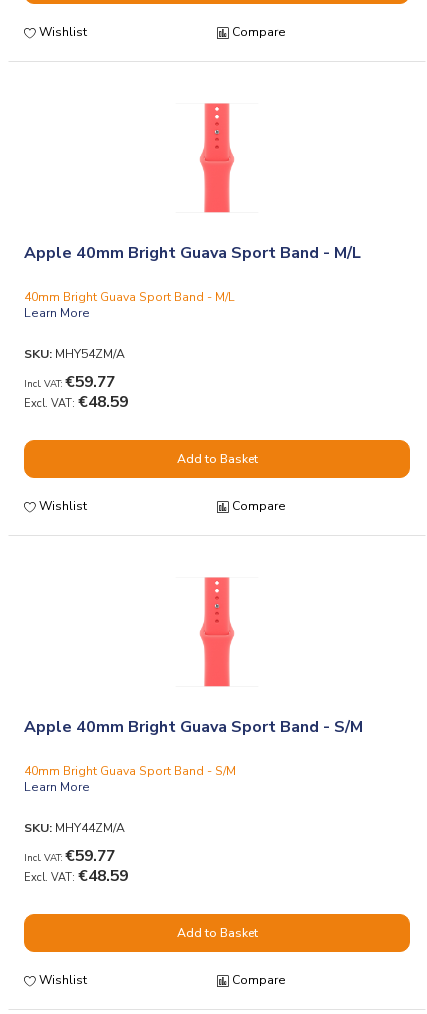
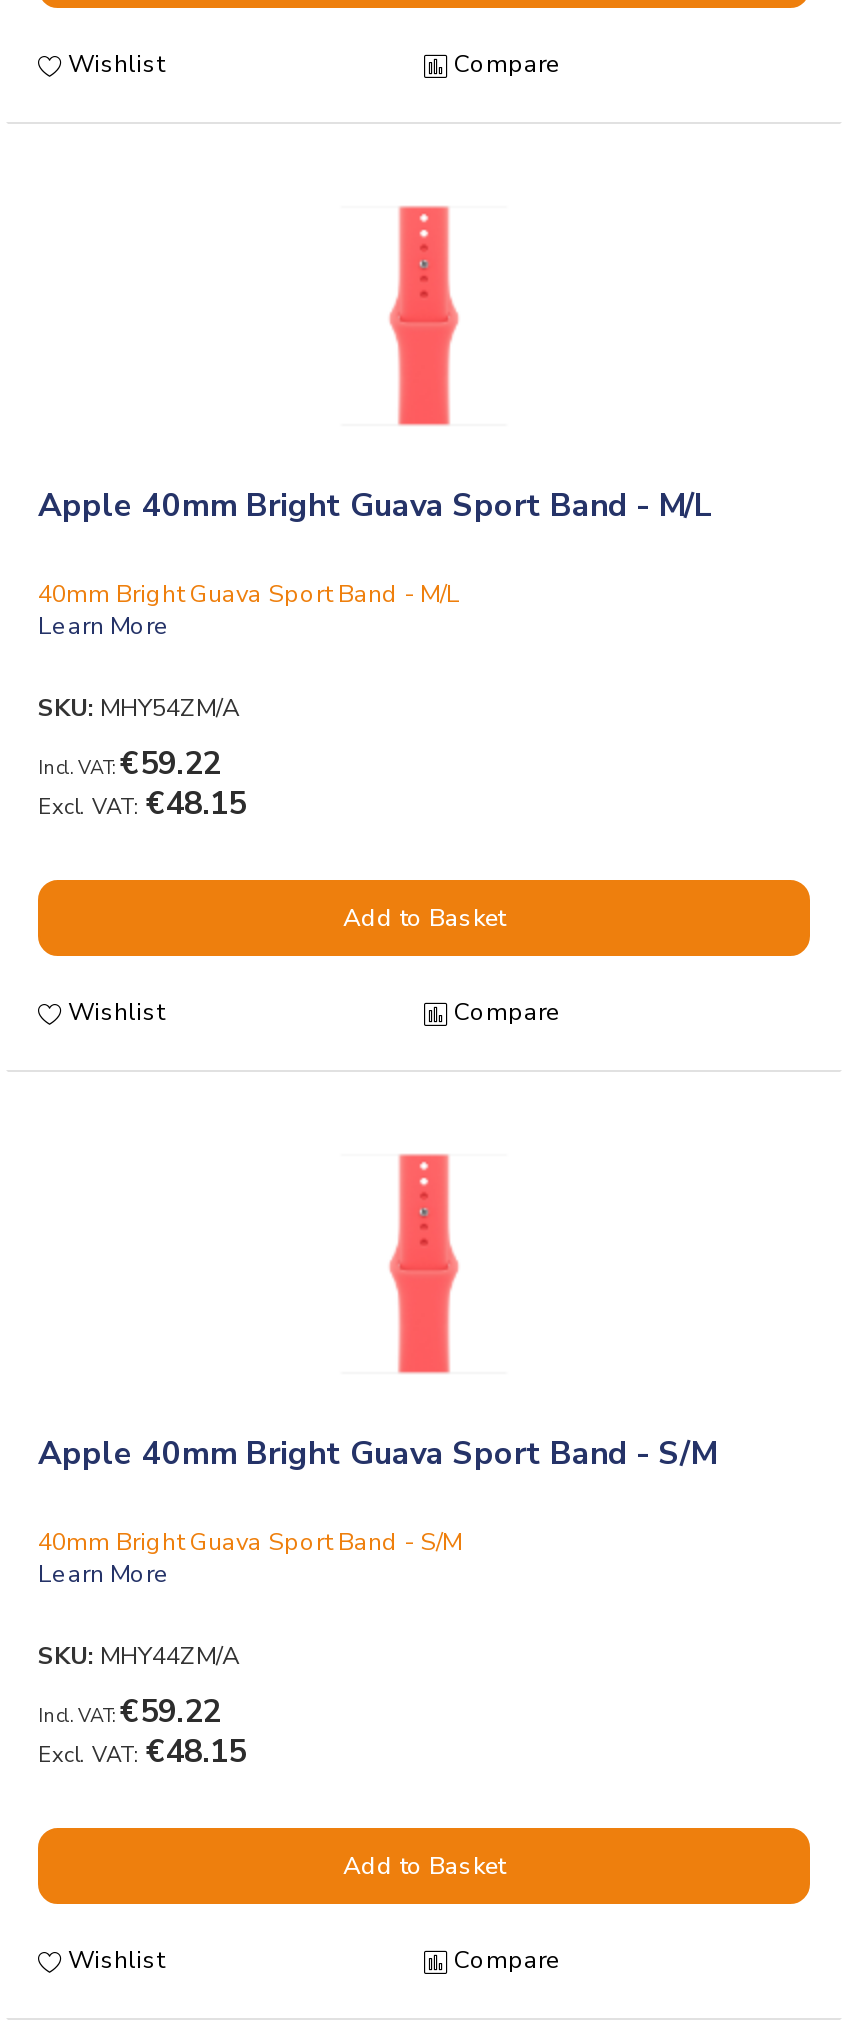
[65,371,115,393] €59.77 -> [120,742,220,786] €59.22
[78,391,128,413] €48.59 -> [146,782,246,826] €48.15
[65,845,115,867] €59.77 -> [120,1690,220,1734] €59.22
[78,865,128,887] €48.59 -> [146,1730,246,1774] €48.15

